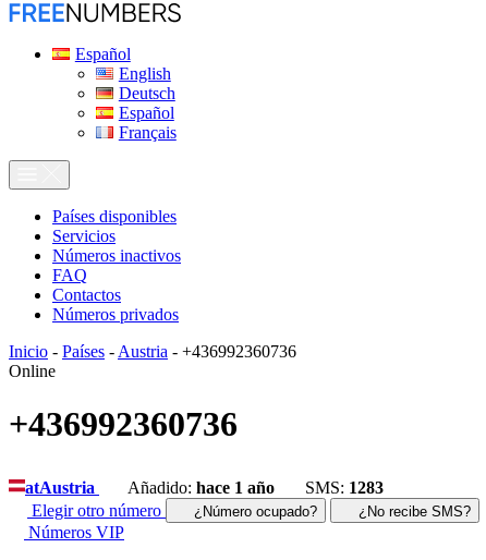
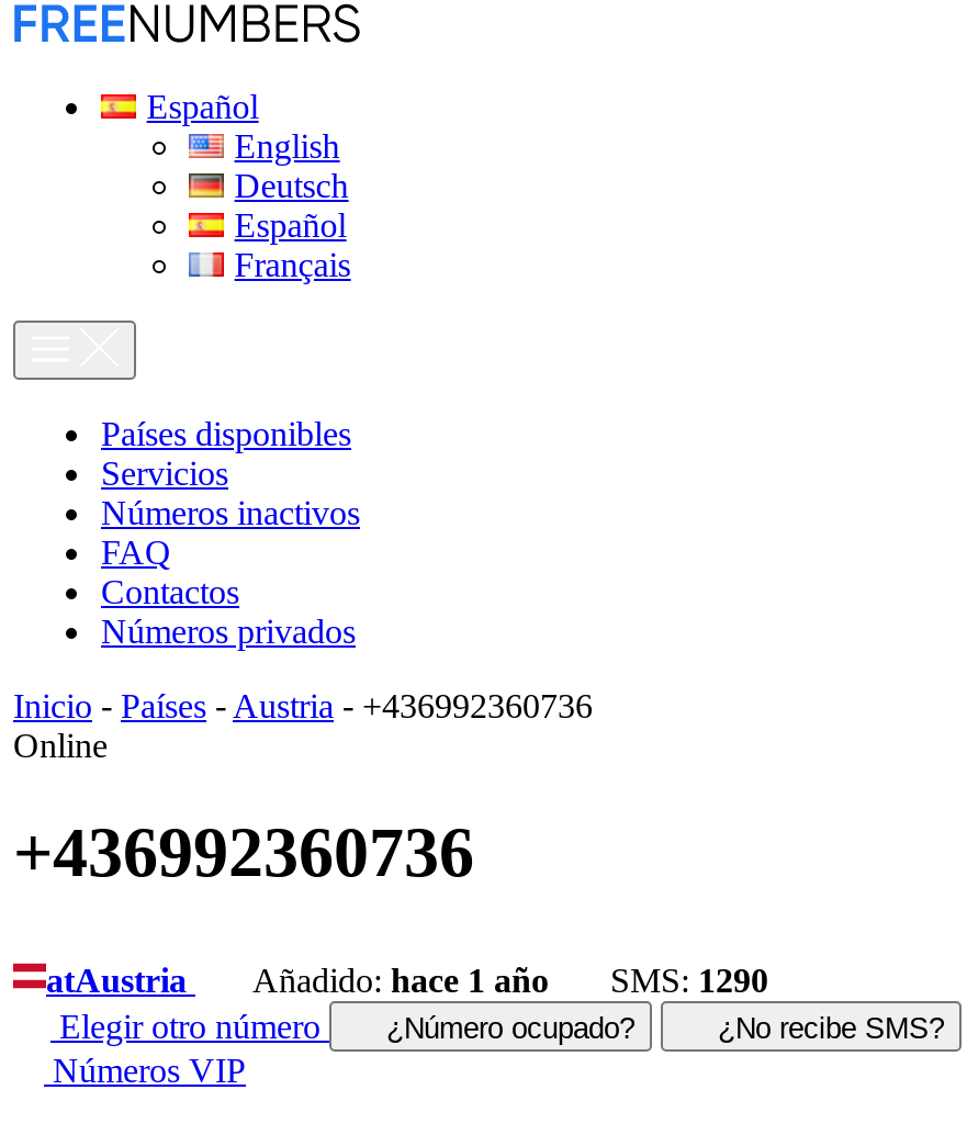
[25,478,384,497] atAustria Añadido: hace 1 año SMS: 1283 -> [46,961,768,999] atAustria Añadido: hace 1 año SMS: 1290

